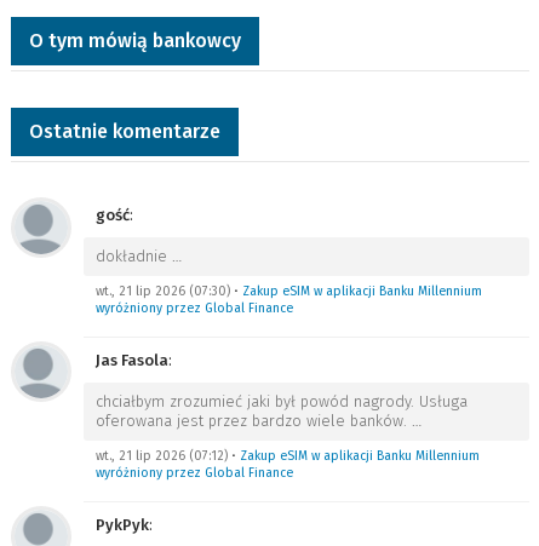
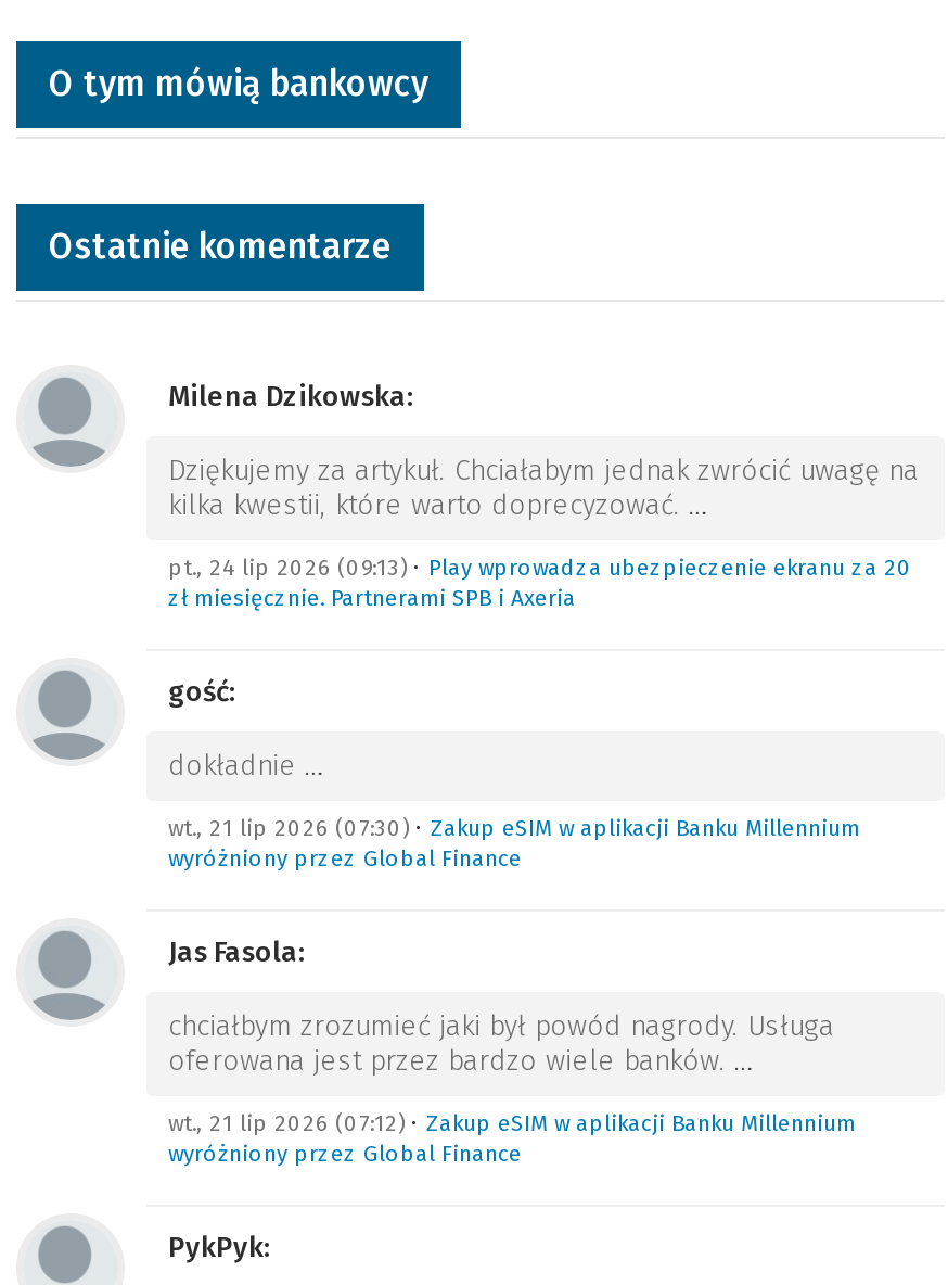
none -> [168,380,919,612] Milena Dzikowska: | Dziękujemy za artykuł. Chciałabym jednak zwrócić uwagę na | kilka kwestii, które warto doprecyzować. … | pt., 24 lip 2026 (09:13) • Play wprowadza ubezpieczenie ekranu za 20 | zł miesięcznie. Partnerami SPB i Axeria

